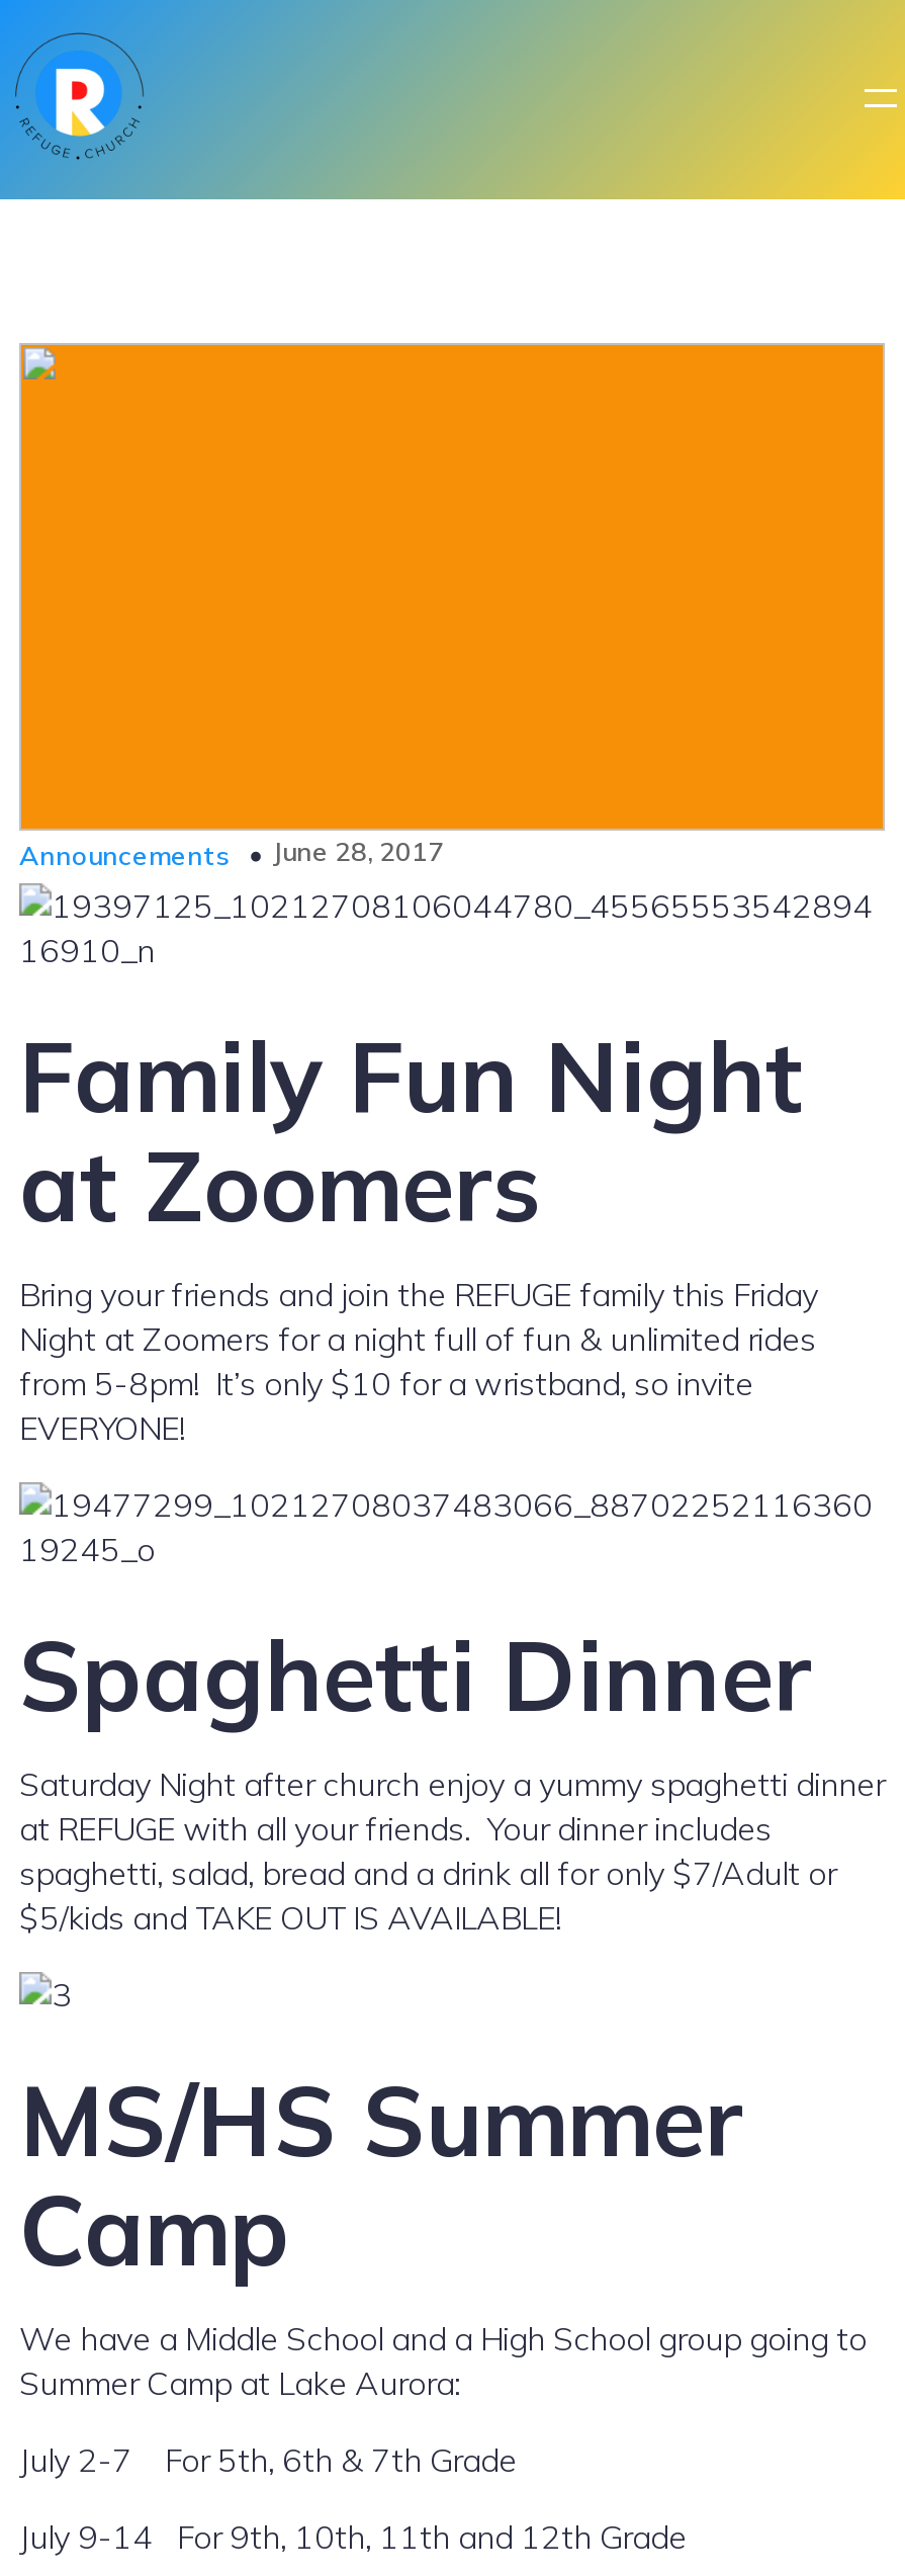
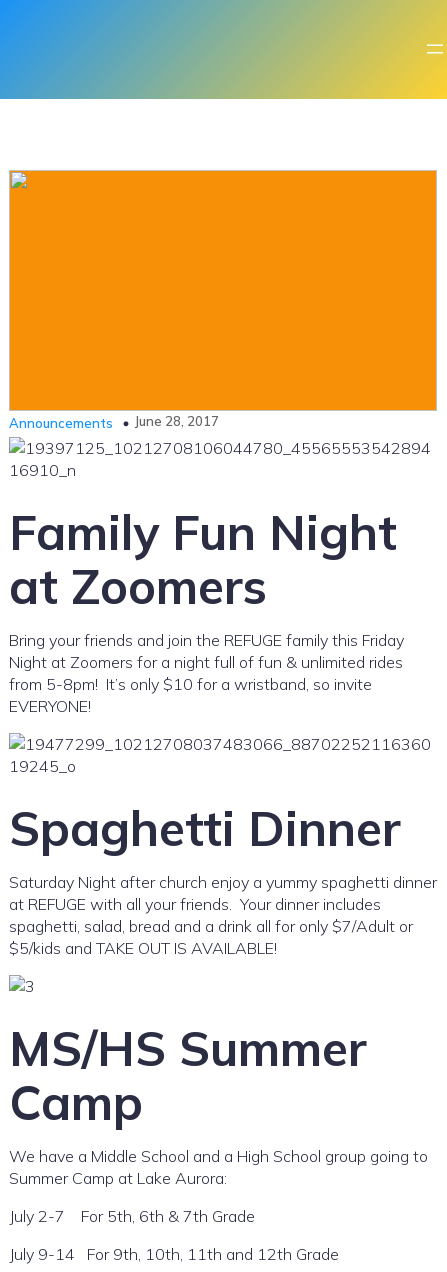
[15,33,143,159] [image] -> none

